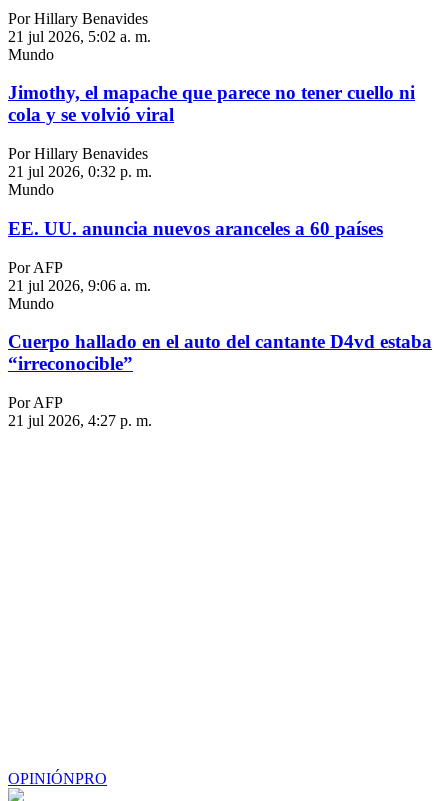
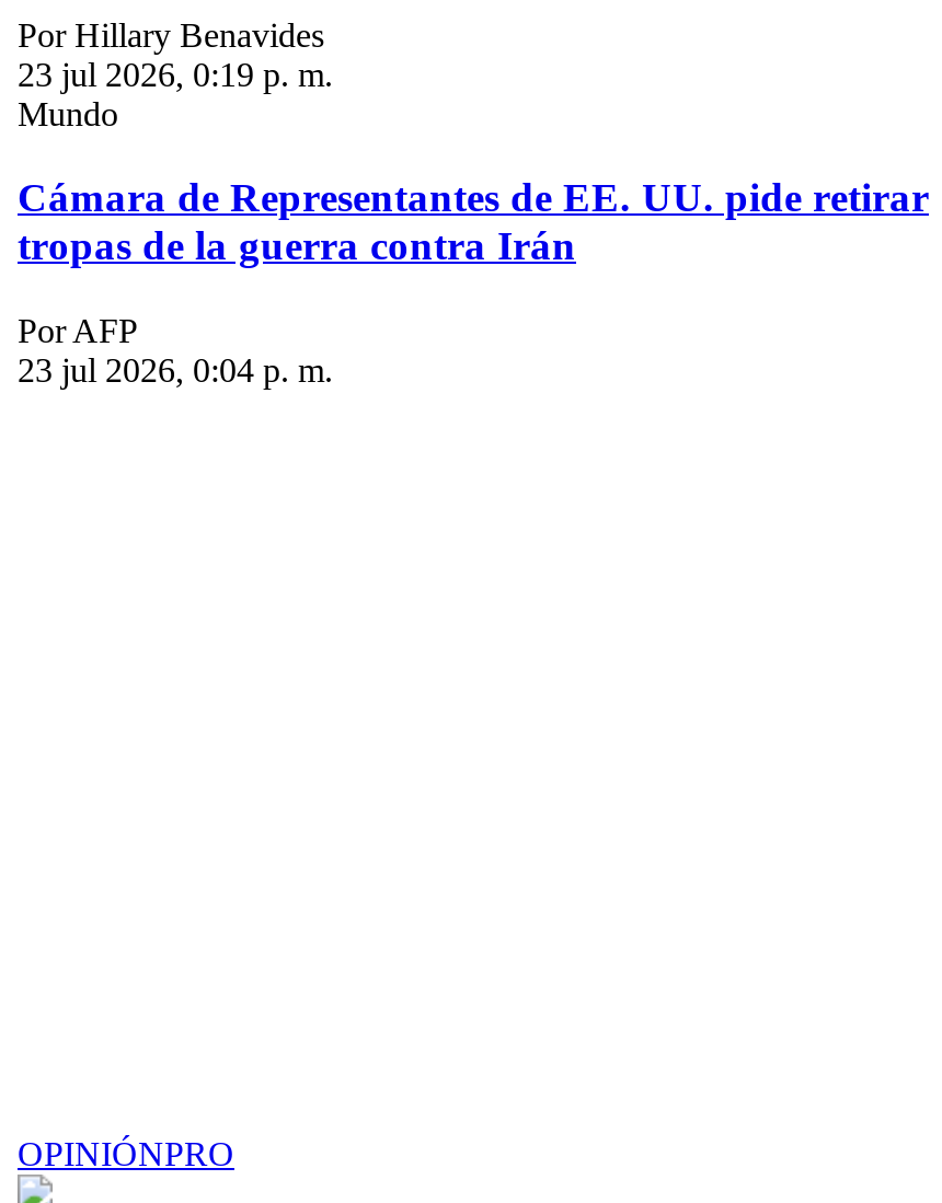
[8,28,151,45] 21 jul 2026, 5:02 a. m. -> [18,55,333,92] 23 jul 2026, 0:19 p. m.
[8,82,415,239] Jimothy, el mapache que parece no tener cuello ni | cola y se volvió viral | Por Hillary Benavides | 21 jul 2026, 0:32 p. m. | Mundo | EE. UU. anuncia nuevos aranceles a 60 países -> [18,175,929,269] Cámara de Representantes de EE. UU. pide retirar | tropas de la guerra contra Irán
[8,277,432,429] 21 jul 2026, 9:06 a. m. | Mundo | Cuerpo hallado en el auto del cantante D4vd estaba | “irreconocible” | Por AFP | 21 jul 2026, 4:27 p. m. -> [18,352,333,389] 23 jul 2026, 0:04 p. m.

